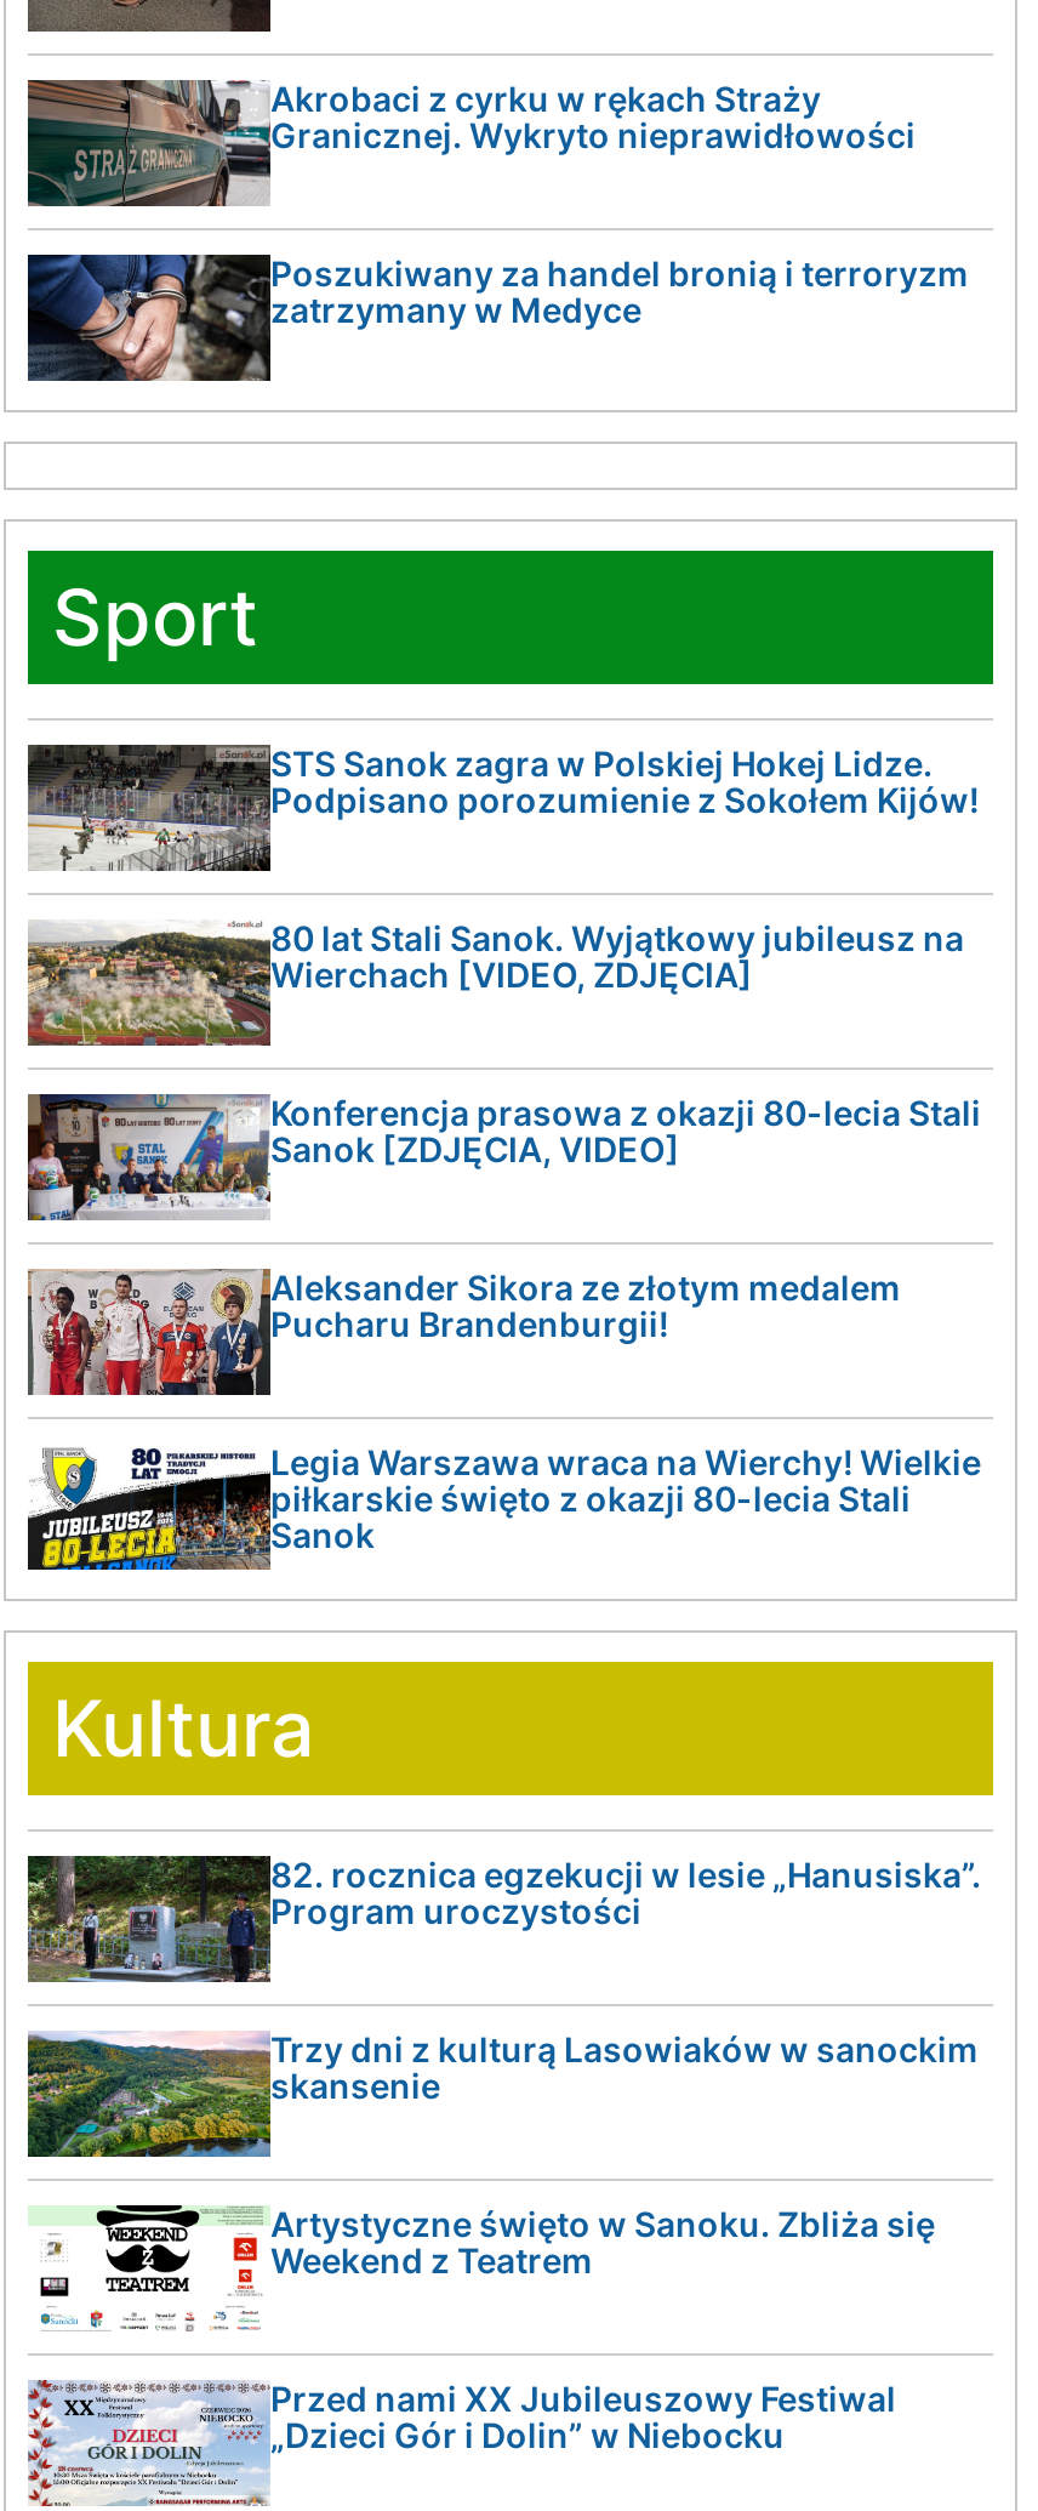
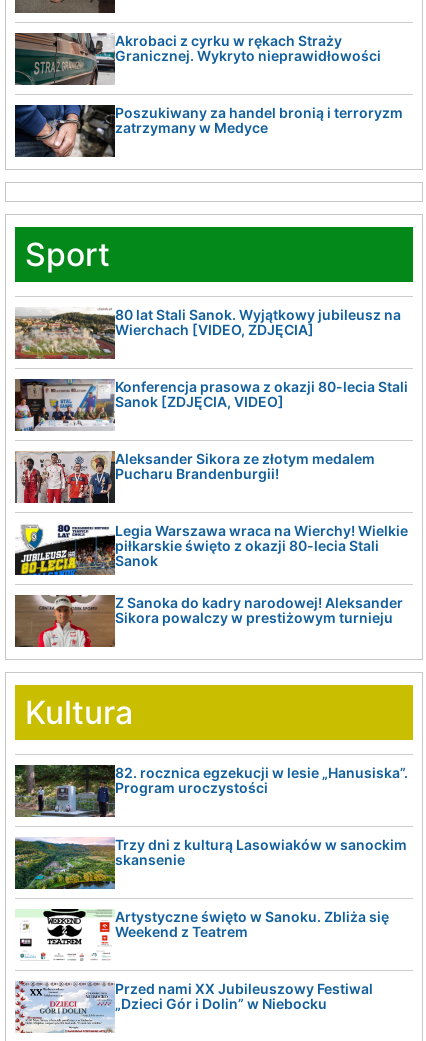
[28,742,979,873] [image] | STS Sanok zagra w Polskiej Hokej Lidze. | Podpisano porozumienie z Sokołem Kijów! -> none
moved [23,918,981,1556] -> [13,306,408,569]: [image] | 80 lat Stali Sanok. Wyjątkowy jubileusz na | Wierchach [VIDEO, ZDJĘCIA] | ... | piłkarskie święto z okazji 80-lecia Stali | Sanok
none -> [14,594,403,648] [image] | Z Sanoka do kadry narodowej! Aleksander | Sikora powalczy w prestiżowym turnieju

